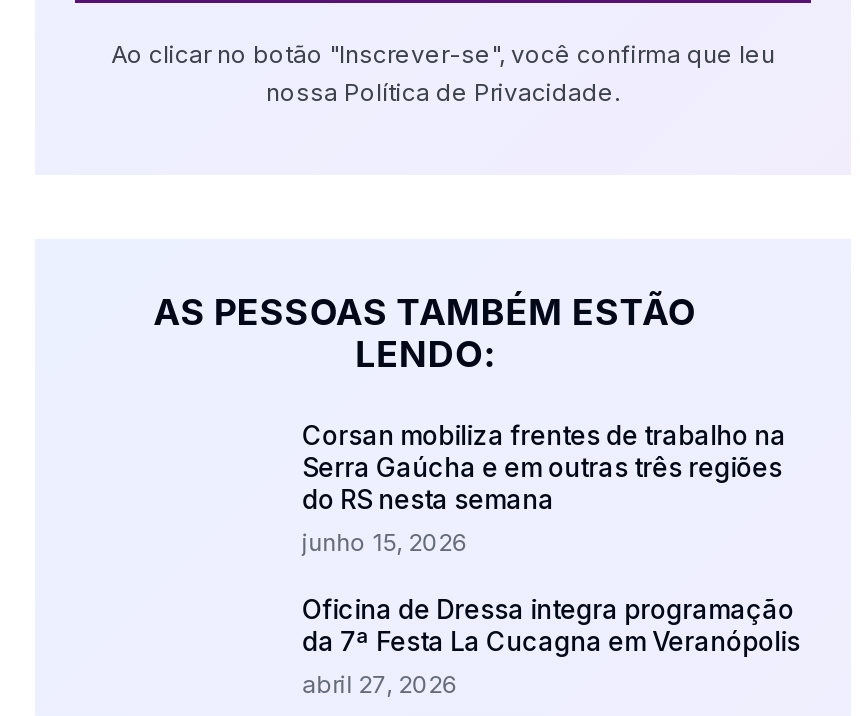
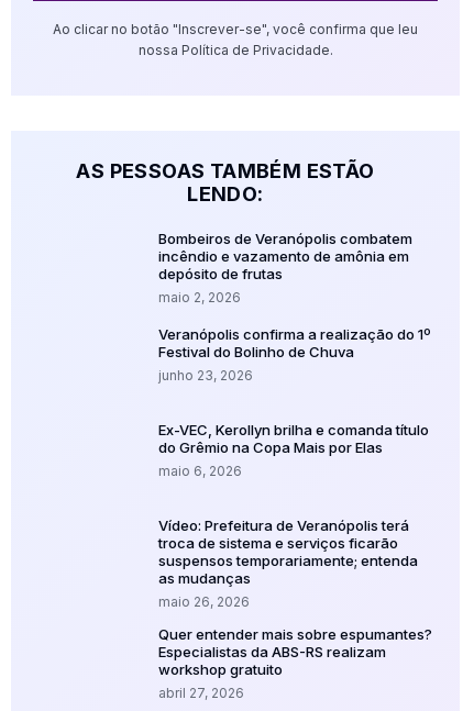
[302,419,800,656] Corsan mobiliza frentes de trabalho na | Serra Gaúcha e em outras três regiões | do RS nesta semana | junho 15, 2026 | Oficina de Dressa integra programação | da 7ª Festa La Cucagna em Veranópolis -> [158,230,432,678] Bombeiros de Veranópolis combatem | incêndio e vazamento de amônia em | depósito de frutas | maio 2, 2026 | Veranópolis confirma a realização do 1º | Festival do Bolinho de Chuva | junho 23, 2026 | Ex-VEC, Kerollyn brilha e comanda título | do Grêmio na Copa Mais por Elas | maio 6, 2026 | Vídeo: Prefeitura de Veranópolis terá | troca de sistema e serviços ficarão | suspensos temporariamente; entenda | as mudanças | maio 26, 2026 | Quer entender mais sobre espumantes? | Especialistas da ABS-RS realizam | workshop gratuito

